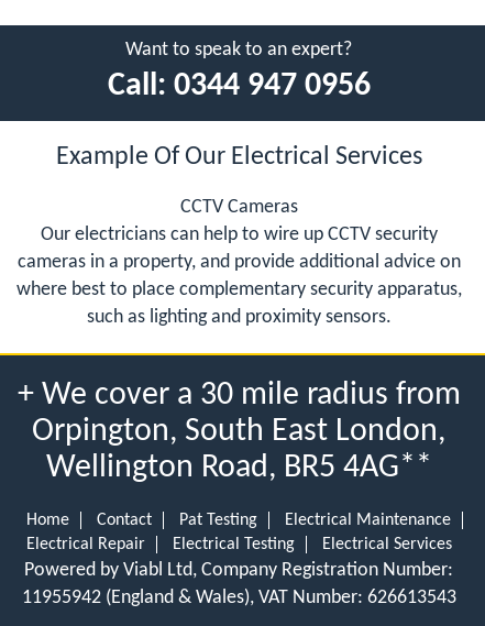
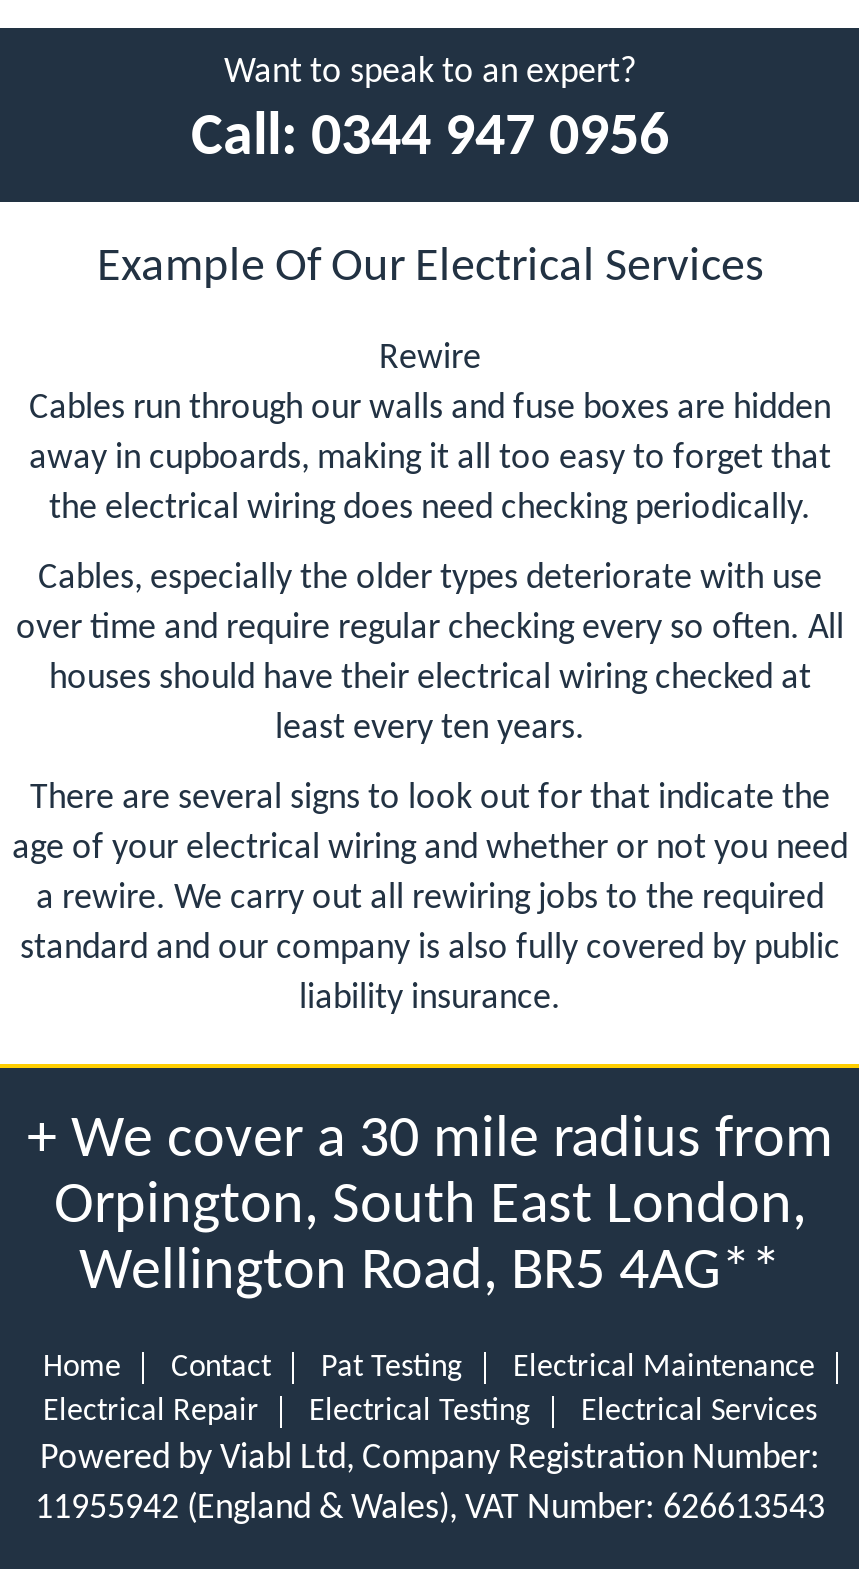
[16,196,461,327] CCTV Cameras | Our electricians can help to wire up CCTV security | cameras in a property, and provide additional advice on | where best to place complementary security apparatus, | such as lighting and proximity sensors. -> [12,339,848,1017] Rewire | Cables run through our walls and fuse boxes are hidden | away in cupboards, making it all too easy to forget that | the electrical wiring does need checking periodically. | Cables, especially the older types deteriorate with use | over time and require regular checking every so often. All | houses should have their electrical wiring checked at | least every ten years. | There are several signs to look out for that indicate the | age of your electrical wiring and whether or not you need | a rewire. We carry out all rewiring jobs to the required | standard and our company is also fully covered by public | liability insurance.

